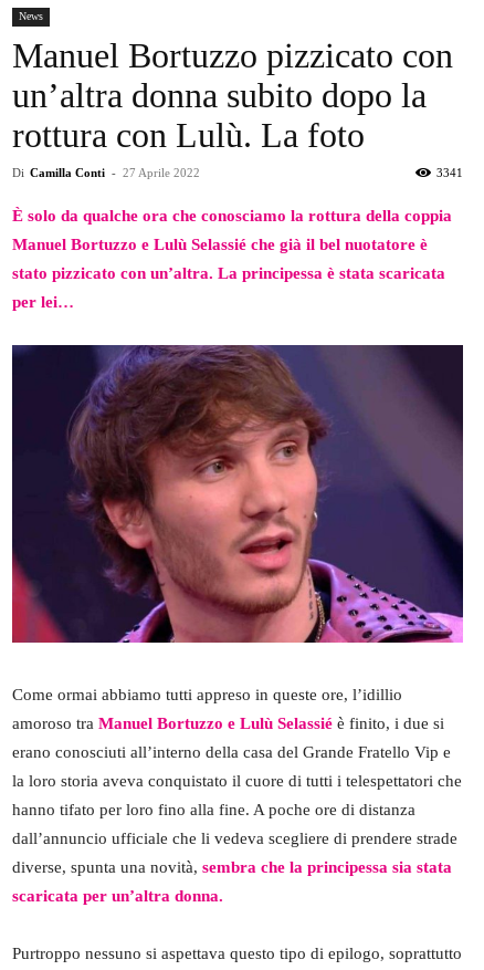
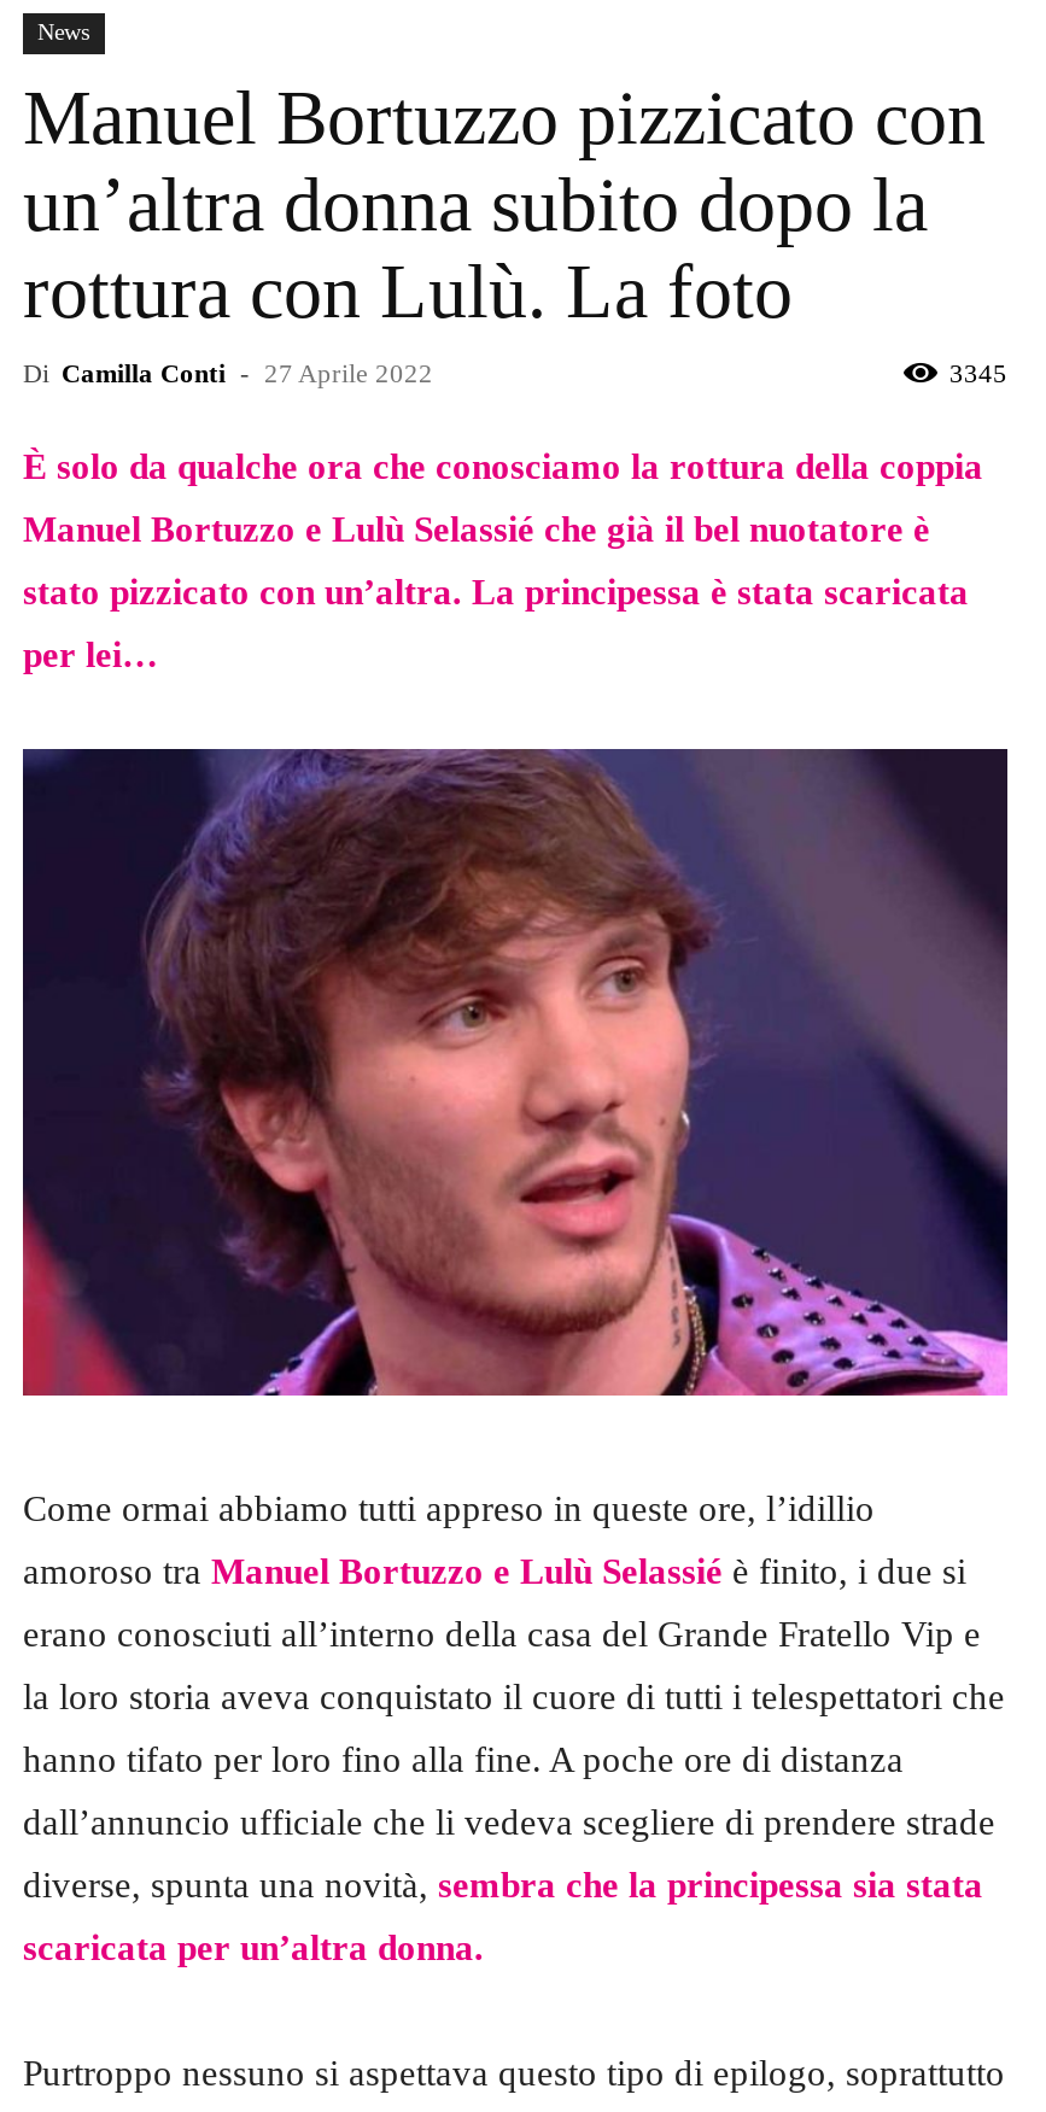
[436,166,463,179] 3341 -> [949,358,1007,387] 3345

